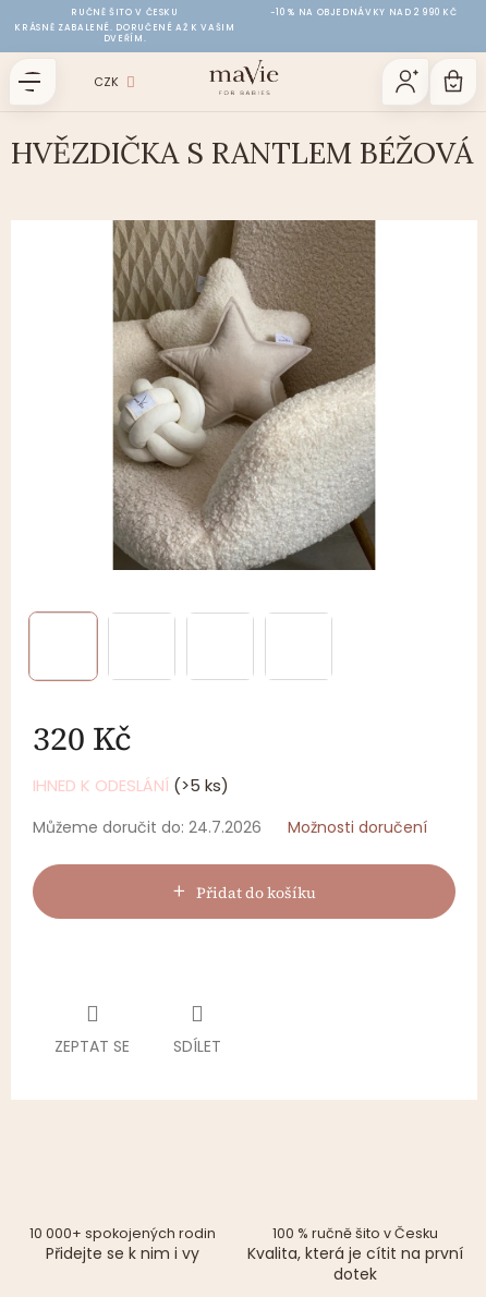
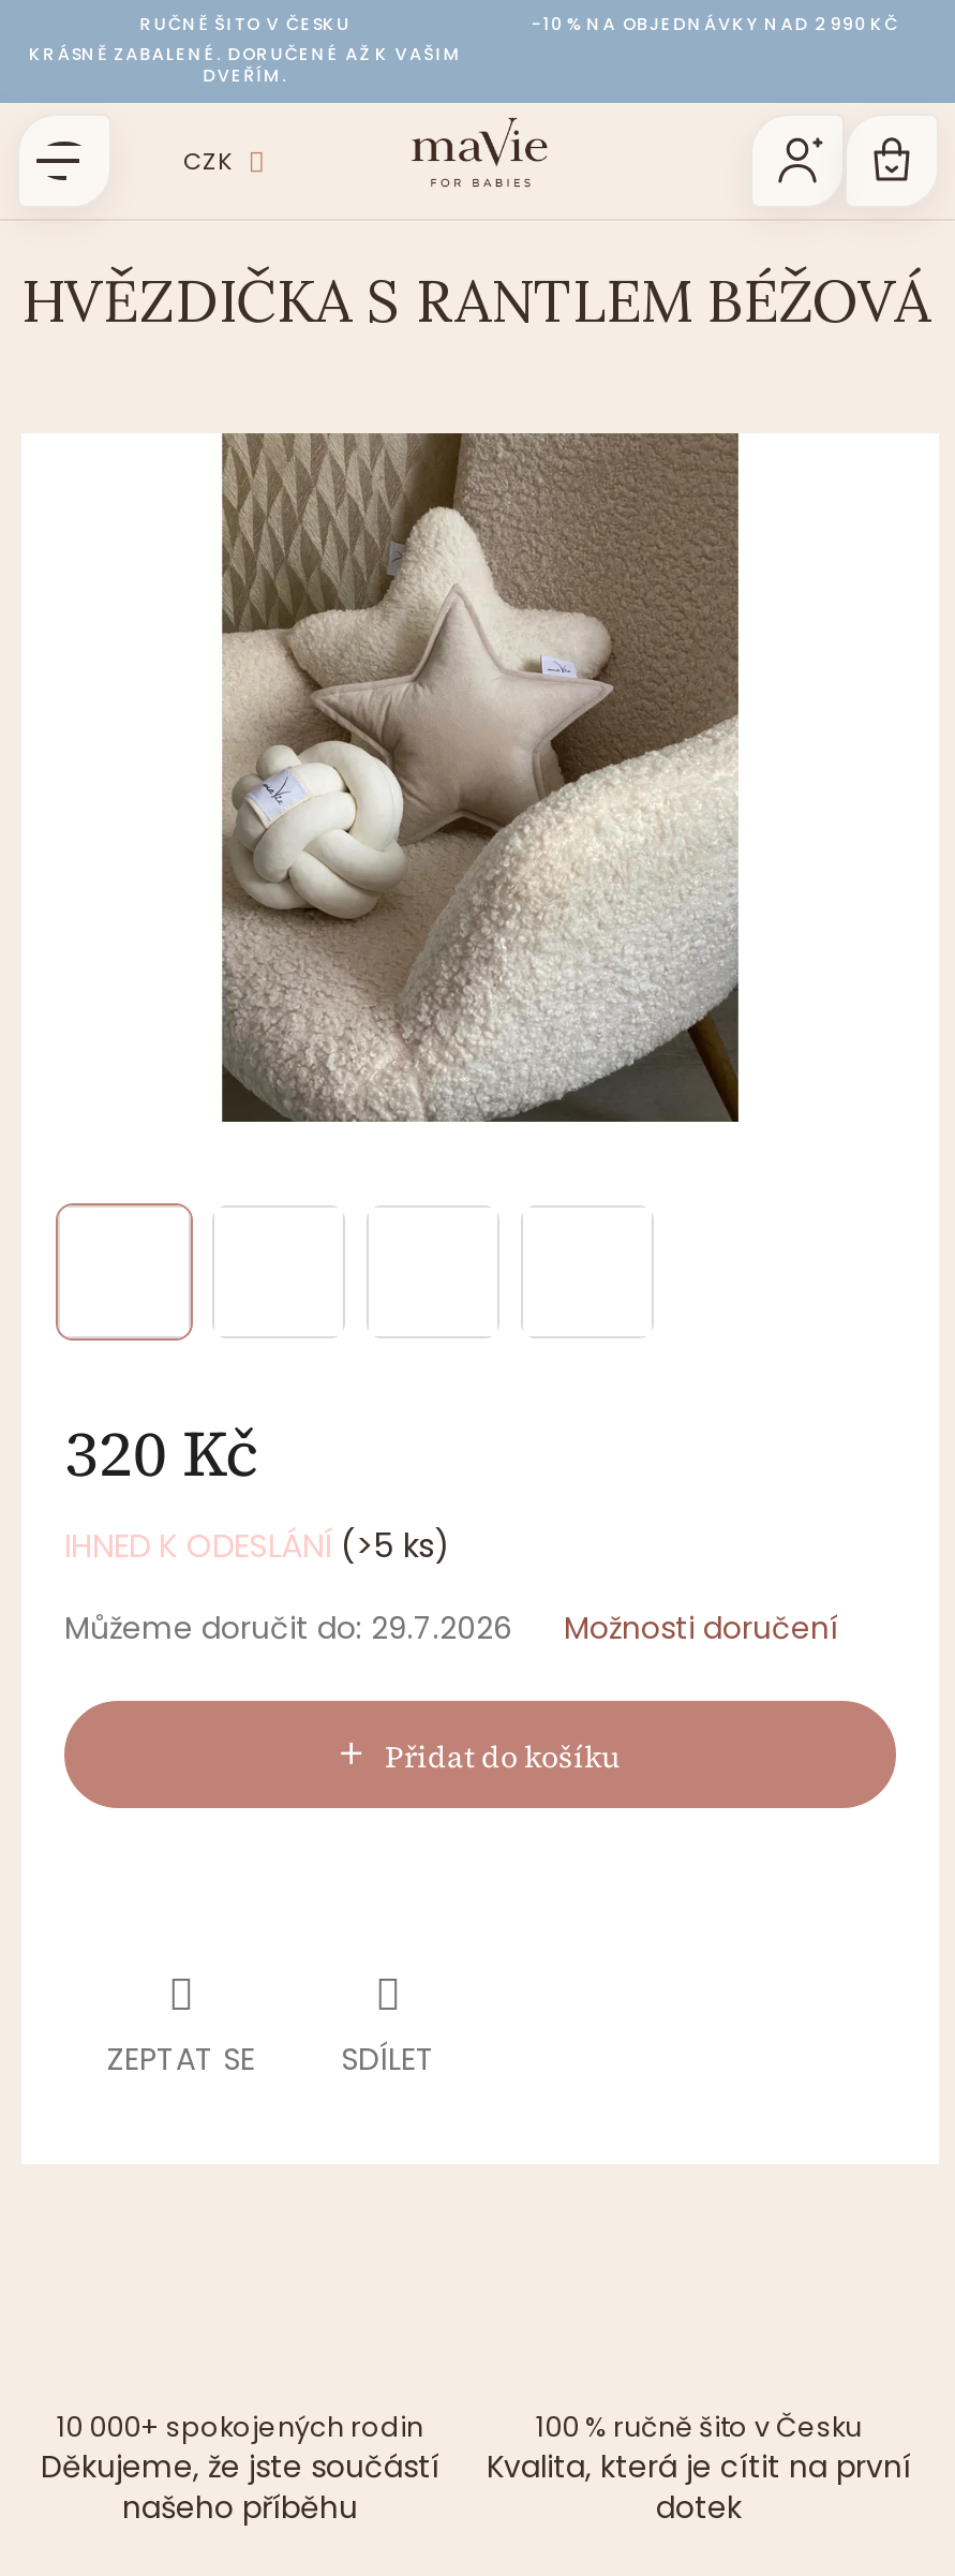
[33,816,262,838] Můžeme doručit do: 24.7.2026 -> [64,1607,512,1649] Můžeme doručit do: 29.7.2026
[45,1243,199,1264] Přidejte se k nim i vy -> [41,2445,439,2529] Děkujeme, že jste součástí | našeho příběhu

